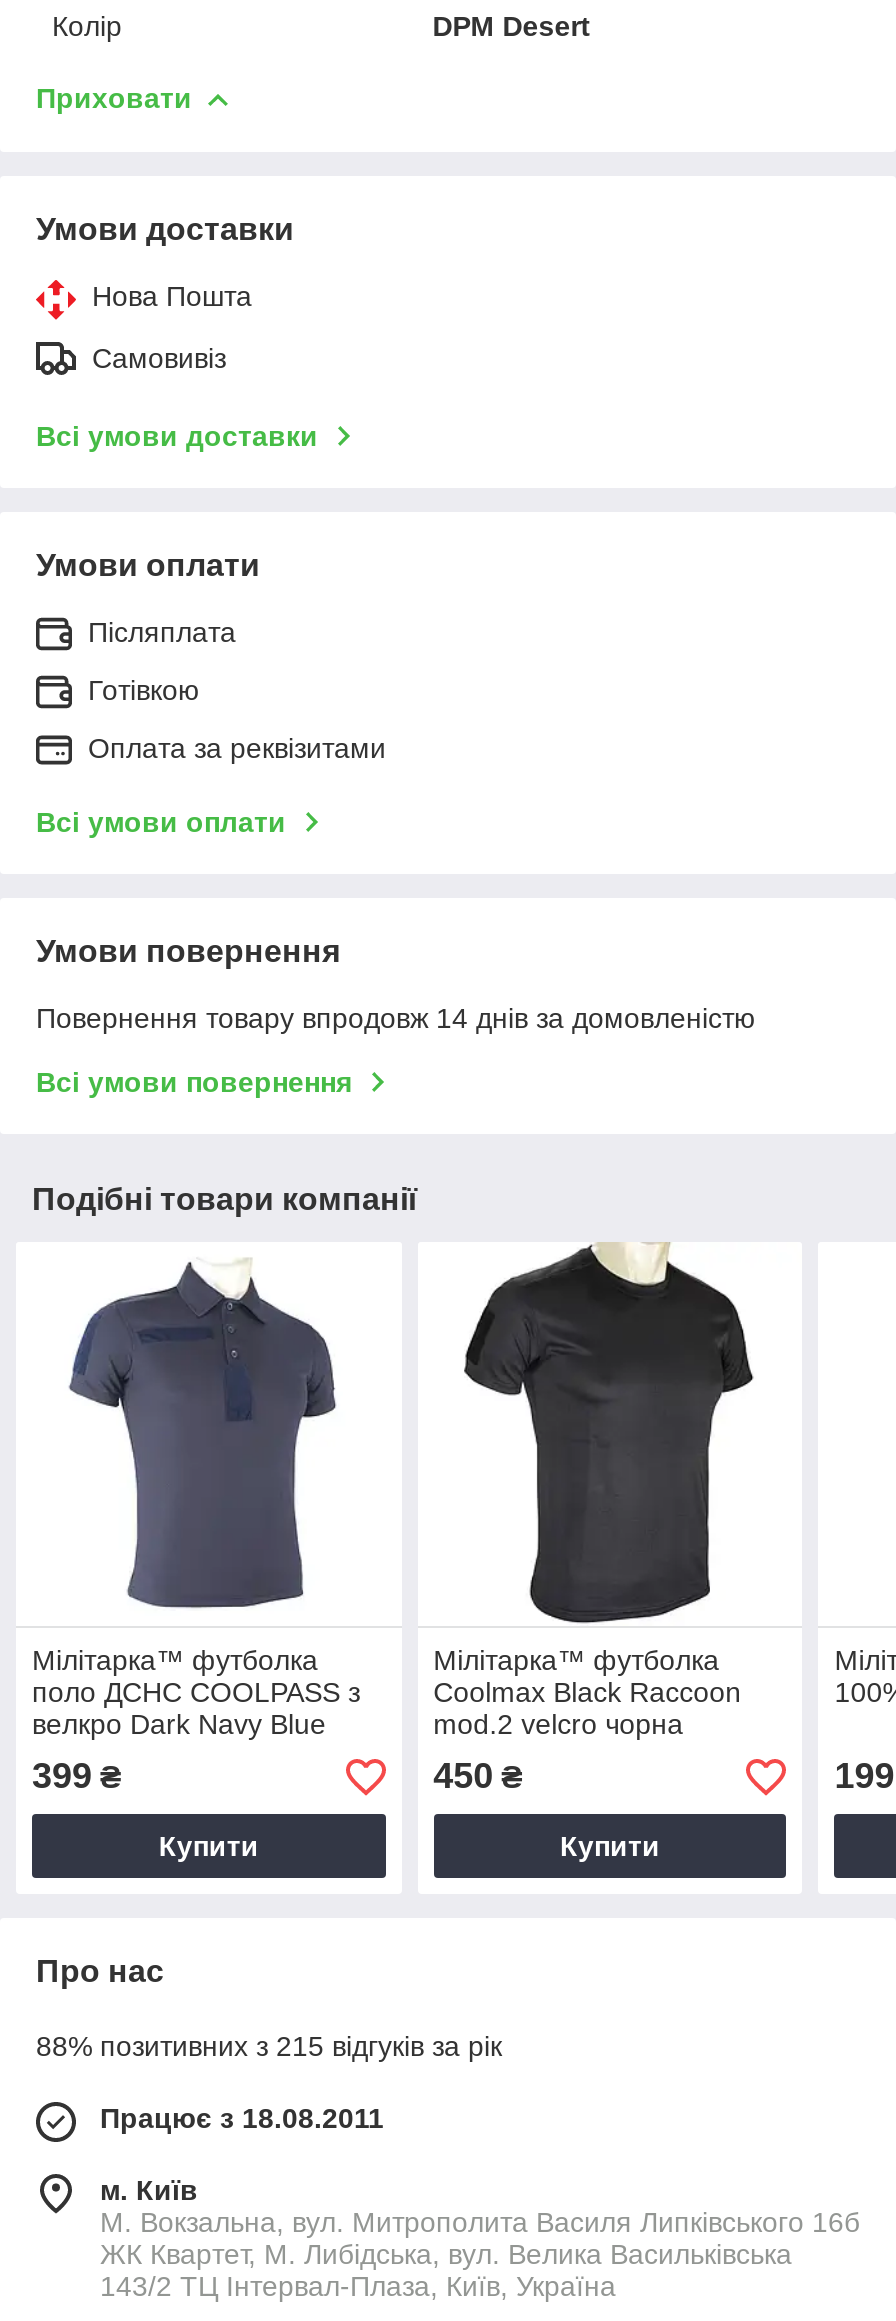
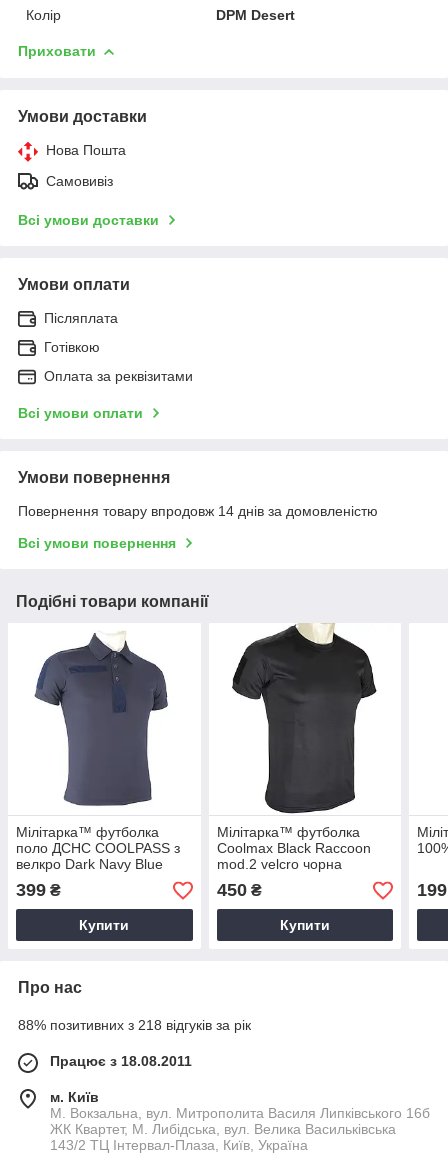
[36,2031,502,2063] 88% позитивних з 215 відгуків за рік -> [18,1017,251,1033] 88% позитивних з 218 відгуків за рік

